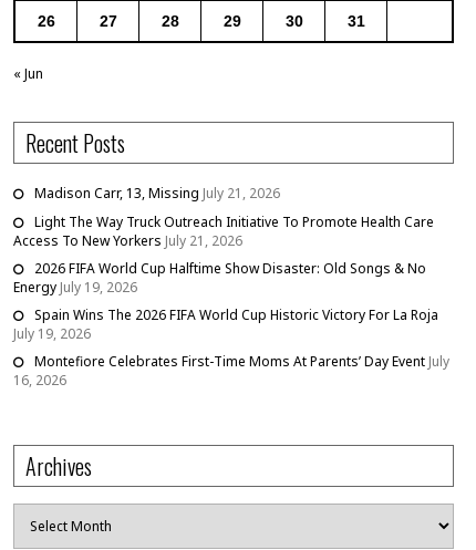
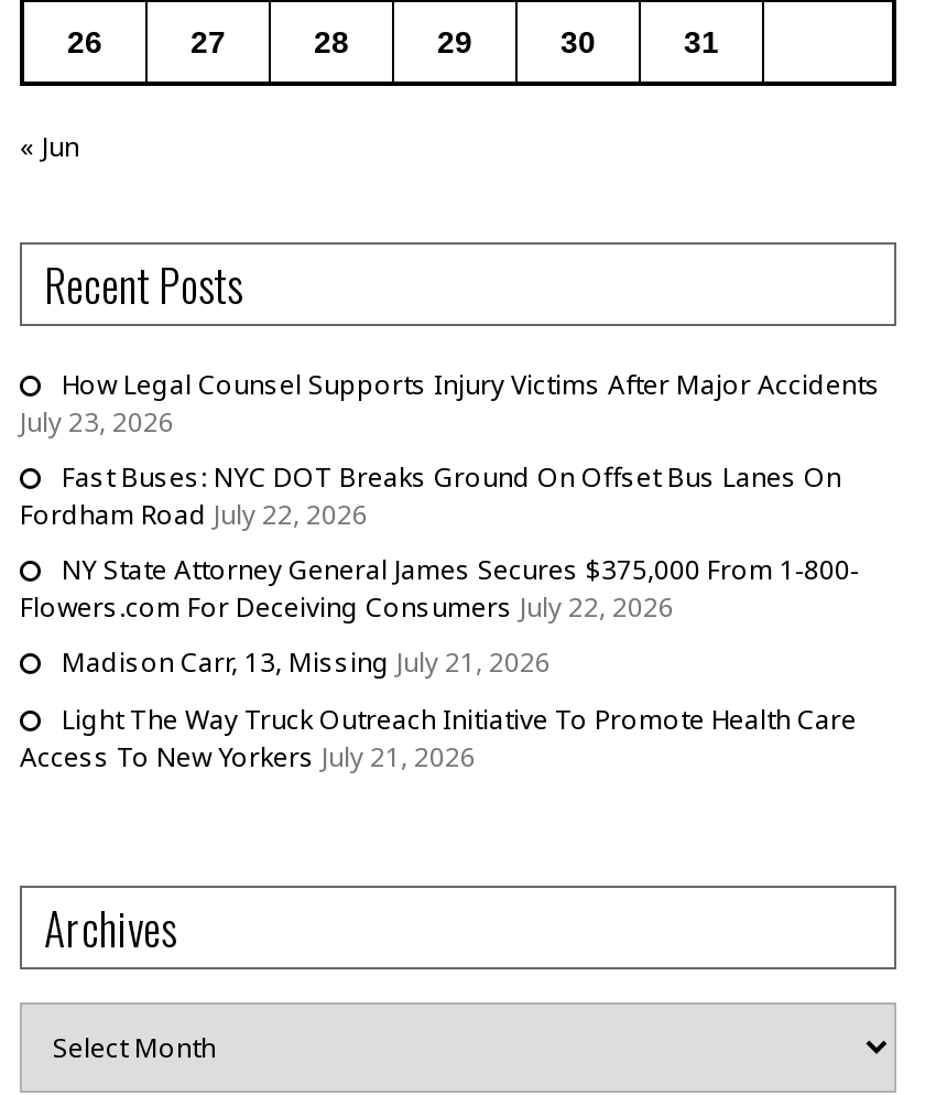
none -> [20,365,881,625] How Legal Counsel Supports Injury Victims After Major Accidents | July 23, 2026 | Fast Buses: NYC DOT Breaks Ground On Offset Bus Lanes On | Fordham Road July 22, 2026 | NY State Attorney General James Secures $375,000 From 1-800- | Flowers.com For Deceiving Consumers July 22, 2026
moved [13,183,434,250] -> [20,643,857,775]: Madison Carr, 13, Missing July 21, 2026 | Light The Way Truck Outreach Initiative To Promote Health Care | Access To New Yorkers July 21, 2026
[13,259,449,389] 2026 FIFA World Cup Halftime Show Disaster: Old Songs & No | Energy July 19, 2026 | Spain Wins The 2026 FIFA World Cup Historic Victory For La Roja | July 19, 2026 | Montefiore Celebrates First-Time Moms At Parents’ Day Event July | 16, 2026 -> none

